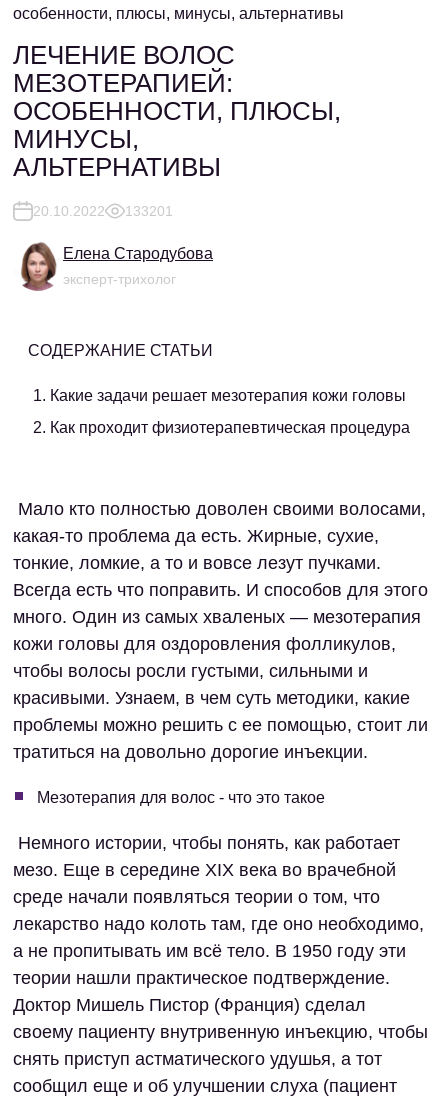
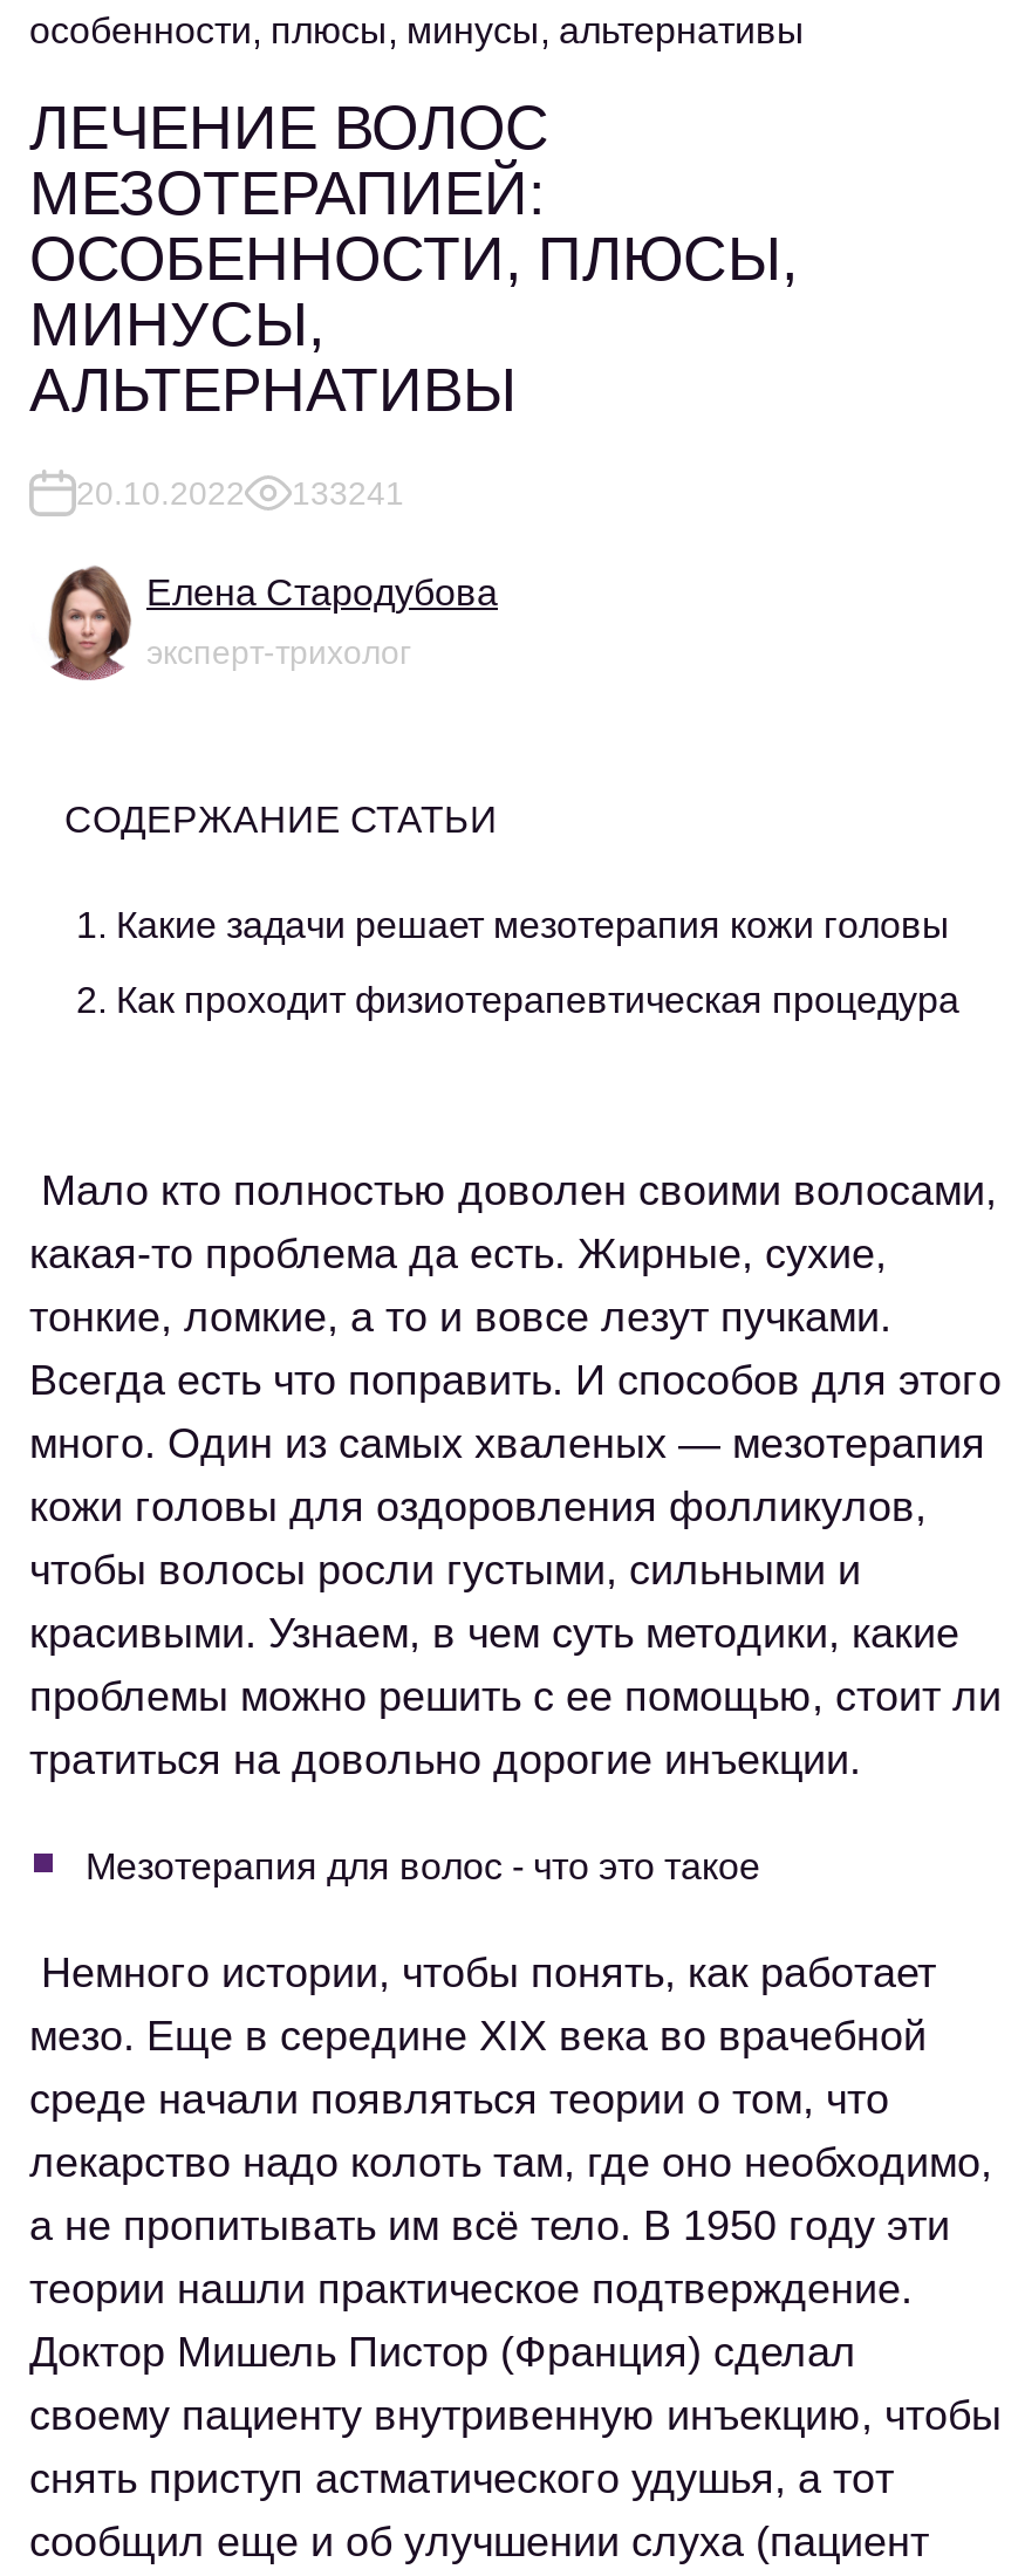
[33,202,173,218] 20.10.2022 133201 -> [76,473,404,511] 20.10.2022 133241

